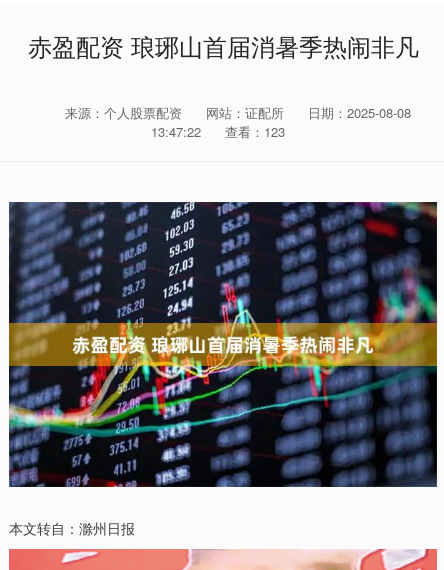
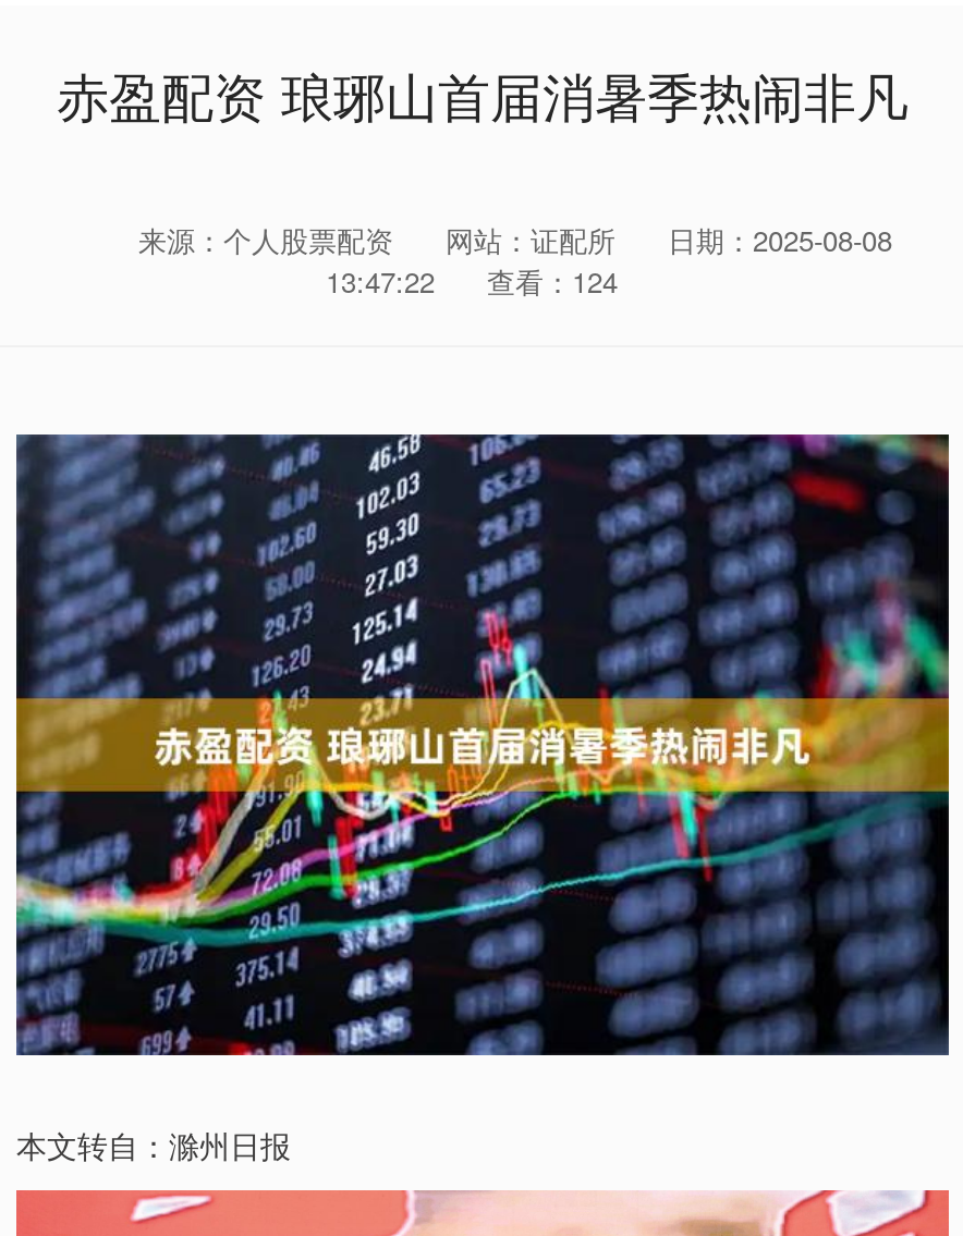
[151,122,285,141] 13:47:22 查看：123 -> [326,260,618,302] 13:47:22 查看：124

